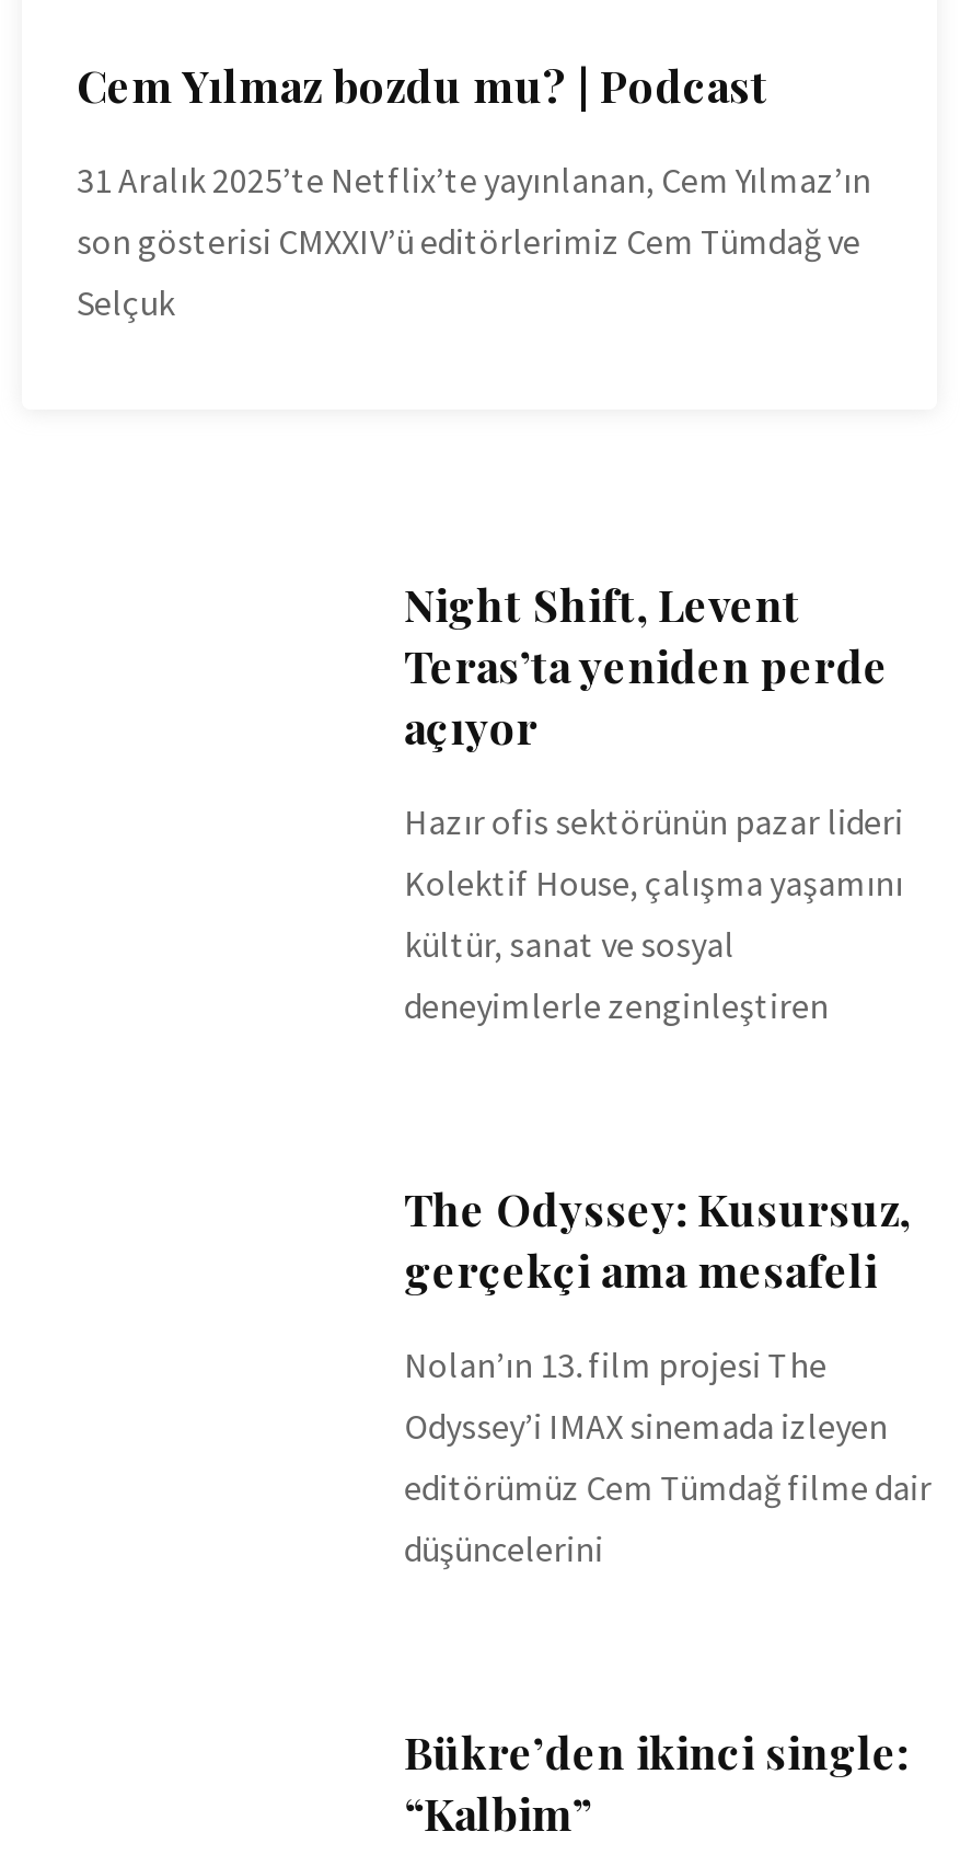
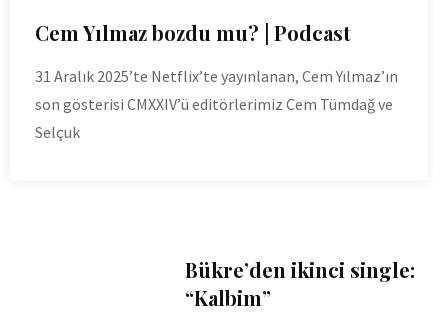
[404,574,904,1027] Night Shift, Levent | Teras’ta yeniden perde | açıyor | Hazır ofis sektörünün pazar lideri | Kolektif House, çalışma yaşamını | kültür, sanat ve sosyal | deneyimlerle zenginleştiren -> none
[404,1178,932,1570] The Odyssey: Kusursuz, | gerçekçi ama mesafeli | Nolan’ın 13. film projesi The | Odyssey’i IMAX sinemada izleyen | editörümüz Cem Tümdağ filme dair | düşüncelerini -> none

